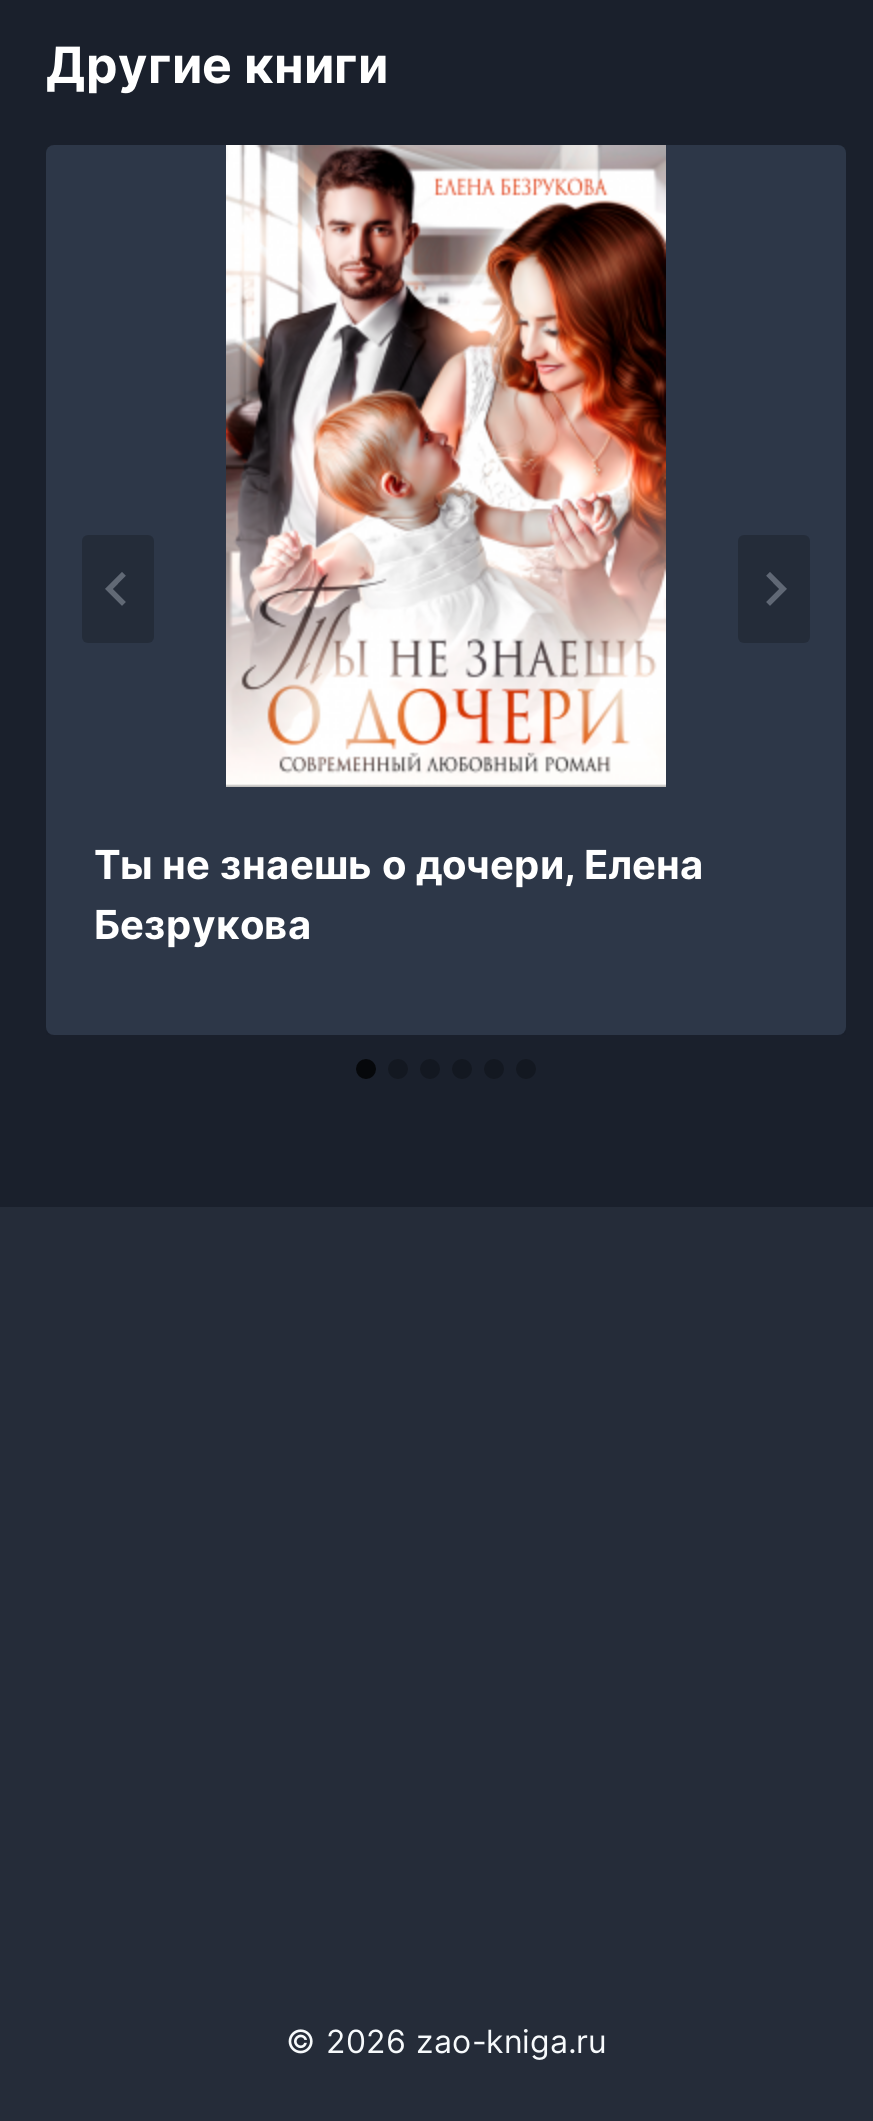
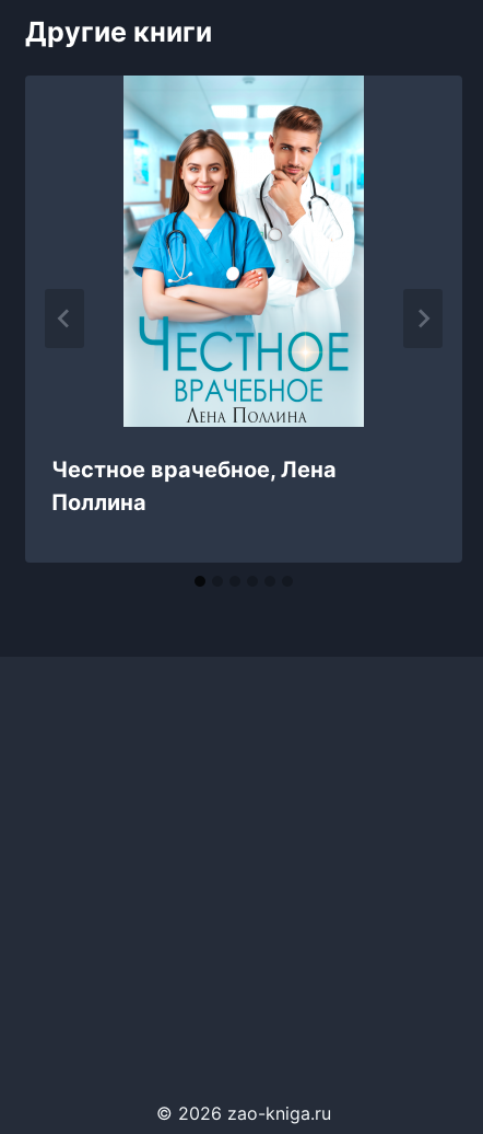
[94,143,704,948] [image] | Ты не знаешь о дочери, Елена | Безрукова -> [51,74,365,515] [image] | Честное врачебное, Лена | Поллина

